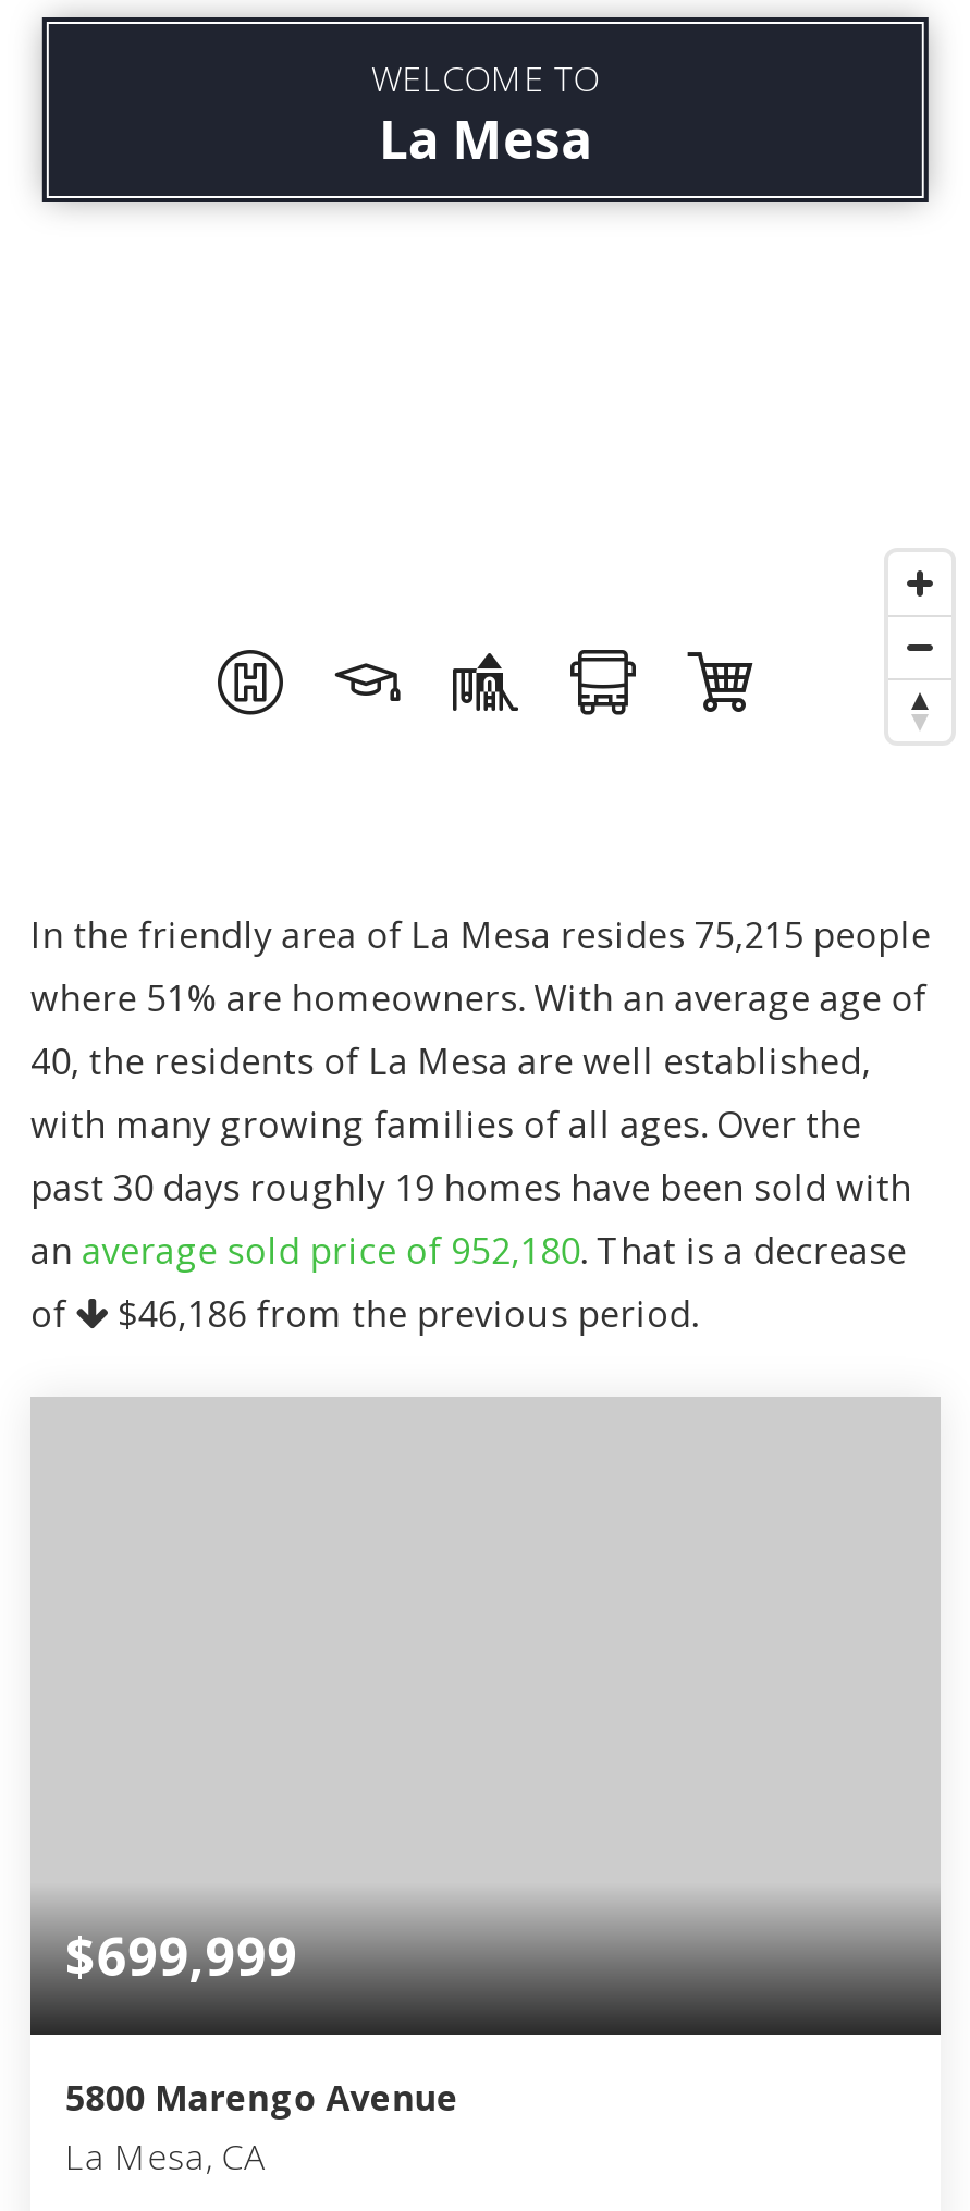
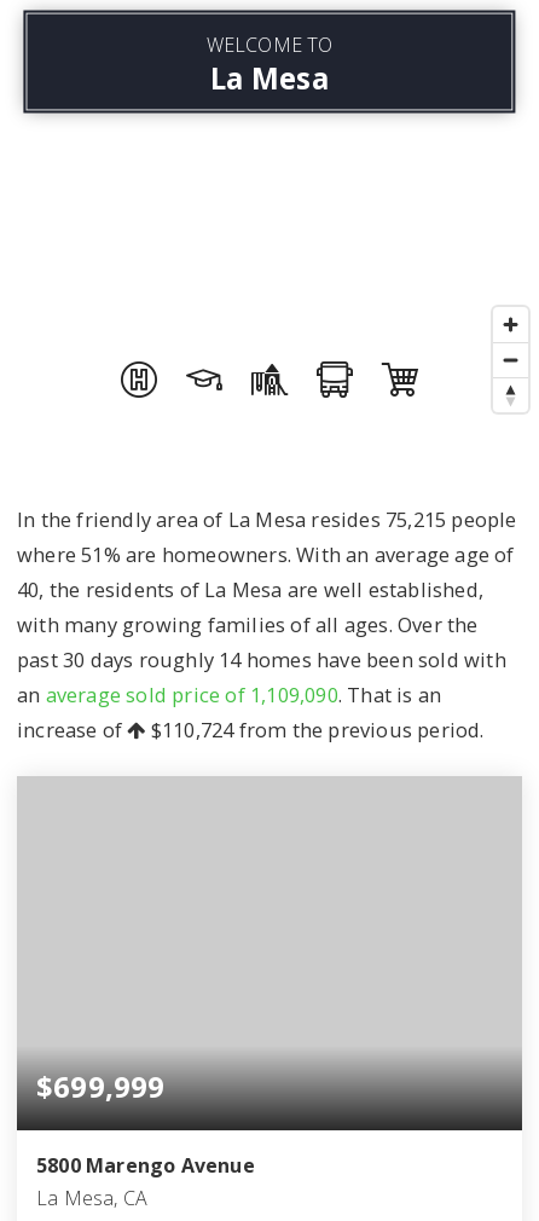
[30,1162,912,1338] past 30 days roughly 19 homes have been sold with | an average sold price of 952,180. That is a decrease | of | $46,186 from the previous period. -> [17,646,506,743] past 30 days roughly 14 homes have been sold with | an average sold price of 1,109,090. That is an | increase of | $110,724 from the previous period.

